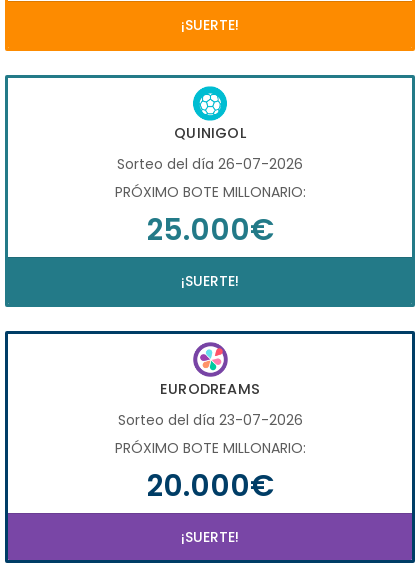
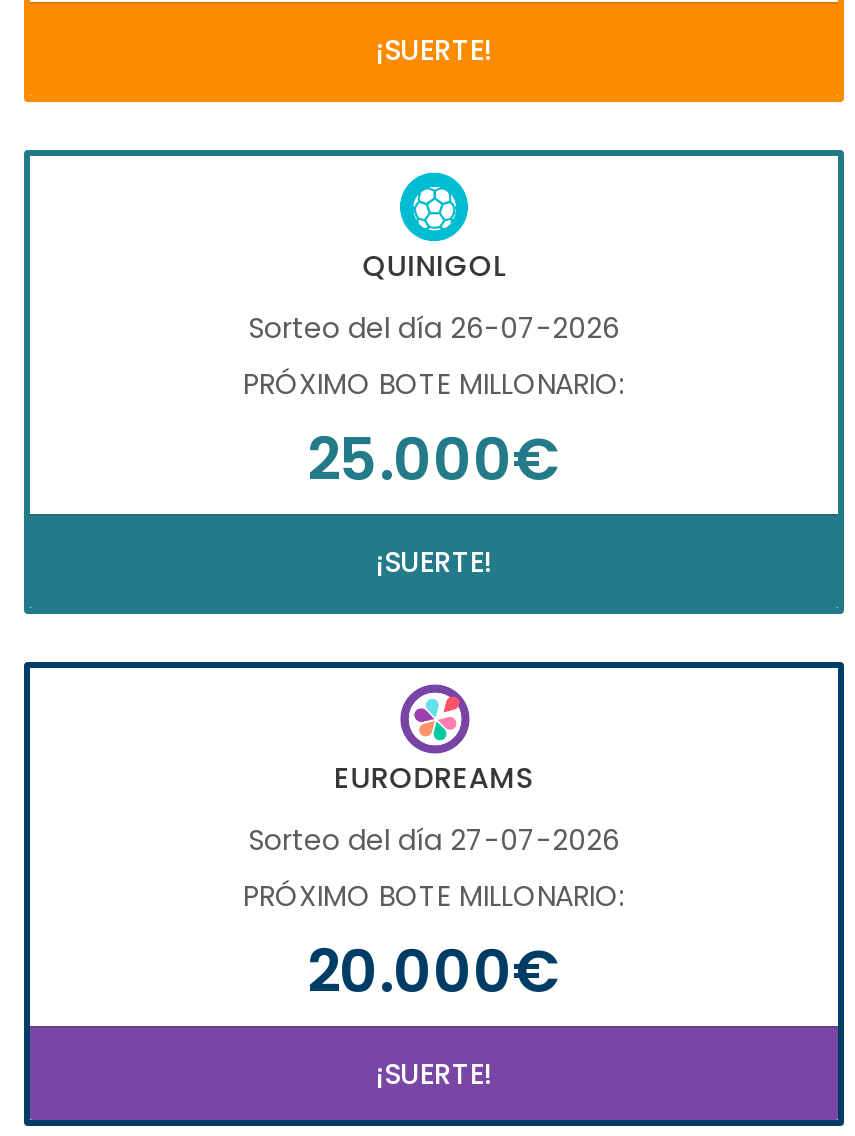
[117,410,302,430] Sorteo del día 23-07-2026 -> [248,820,620,860] Sorteo del día 27-07-2026

